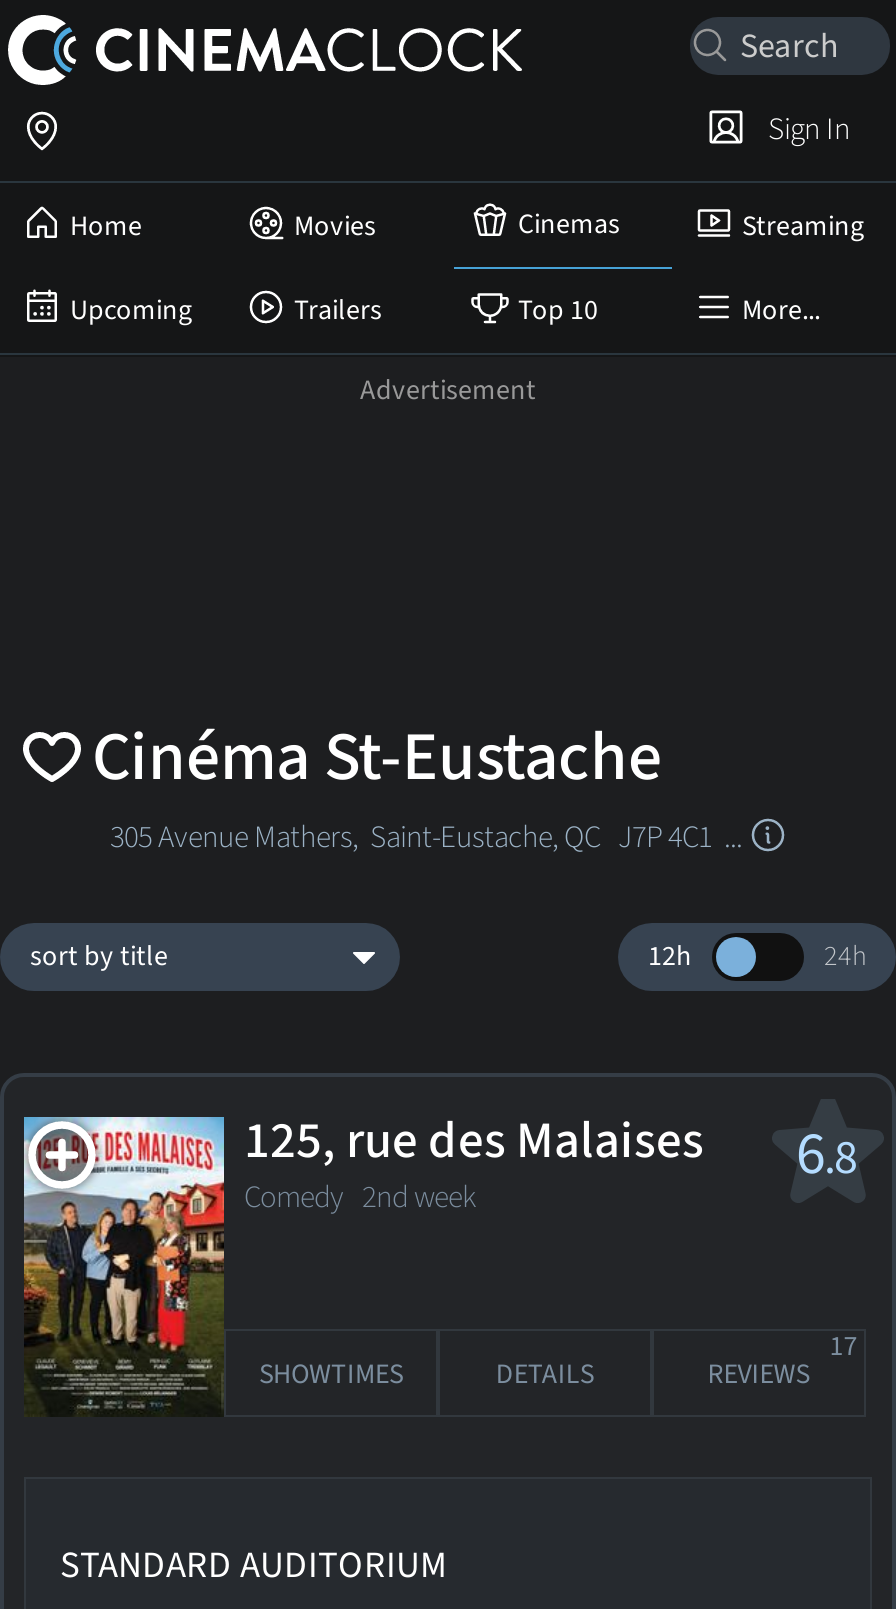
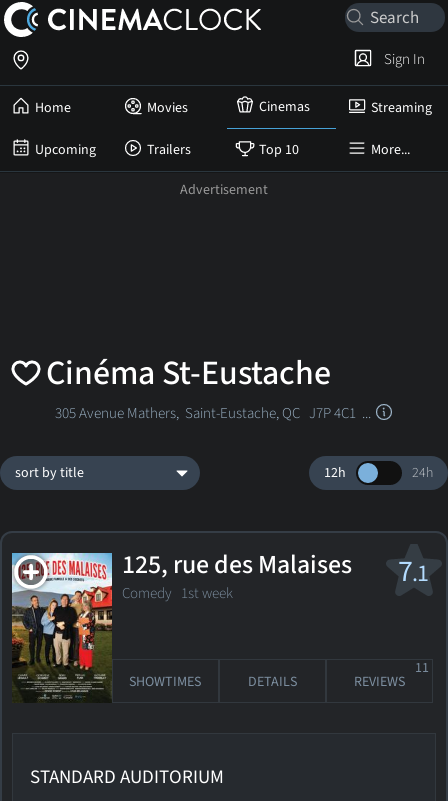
[244,1105,856,1197] 125, rue des Malaises 6.8 -> [122,547,428,593] 125, rue des Malaises 7.1
[244,1175,476,1219] Comedy 2nd week -> [122,582,233,604] Comedy 1st week
[829,1327,857,1367] 17 -> [415,658,429,678] 11

